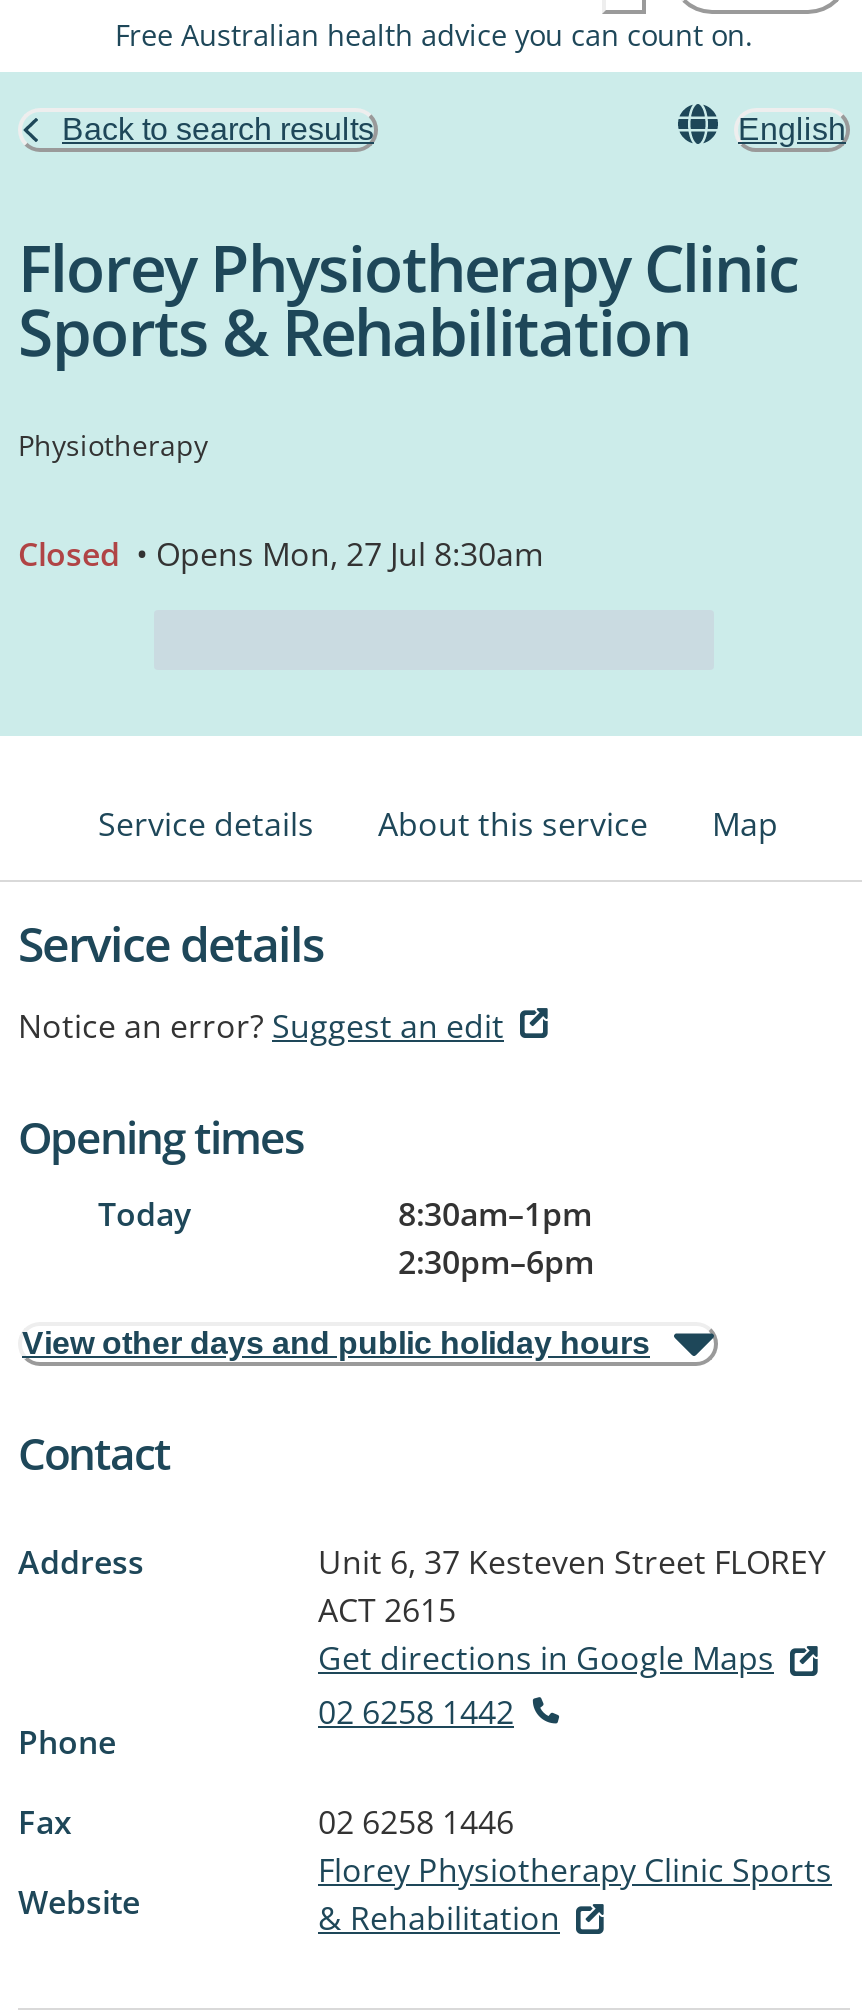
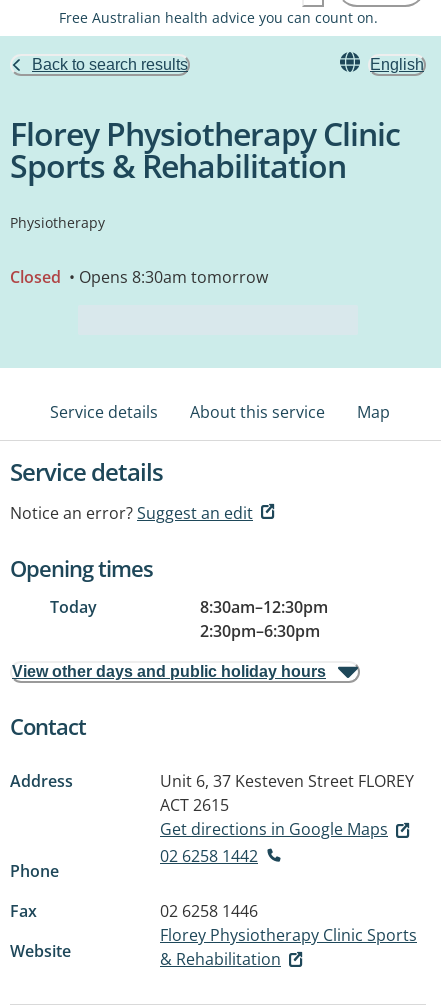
[18,532,544,576] Closed • Opens Mon, 27 Jul 8:30am -> [10,266,268,288] Closed • Opens 8:30am tomorrow
[398,1192,592,1236] 8:30am–1pm -> [200,596,328,618] 8:30am–12:30pm
[398,1240,594,1284] 2:30pm–6pm -> [200,620,320,642] 2:30pm–6:30pm

